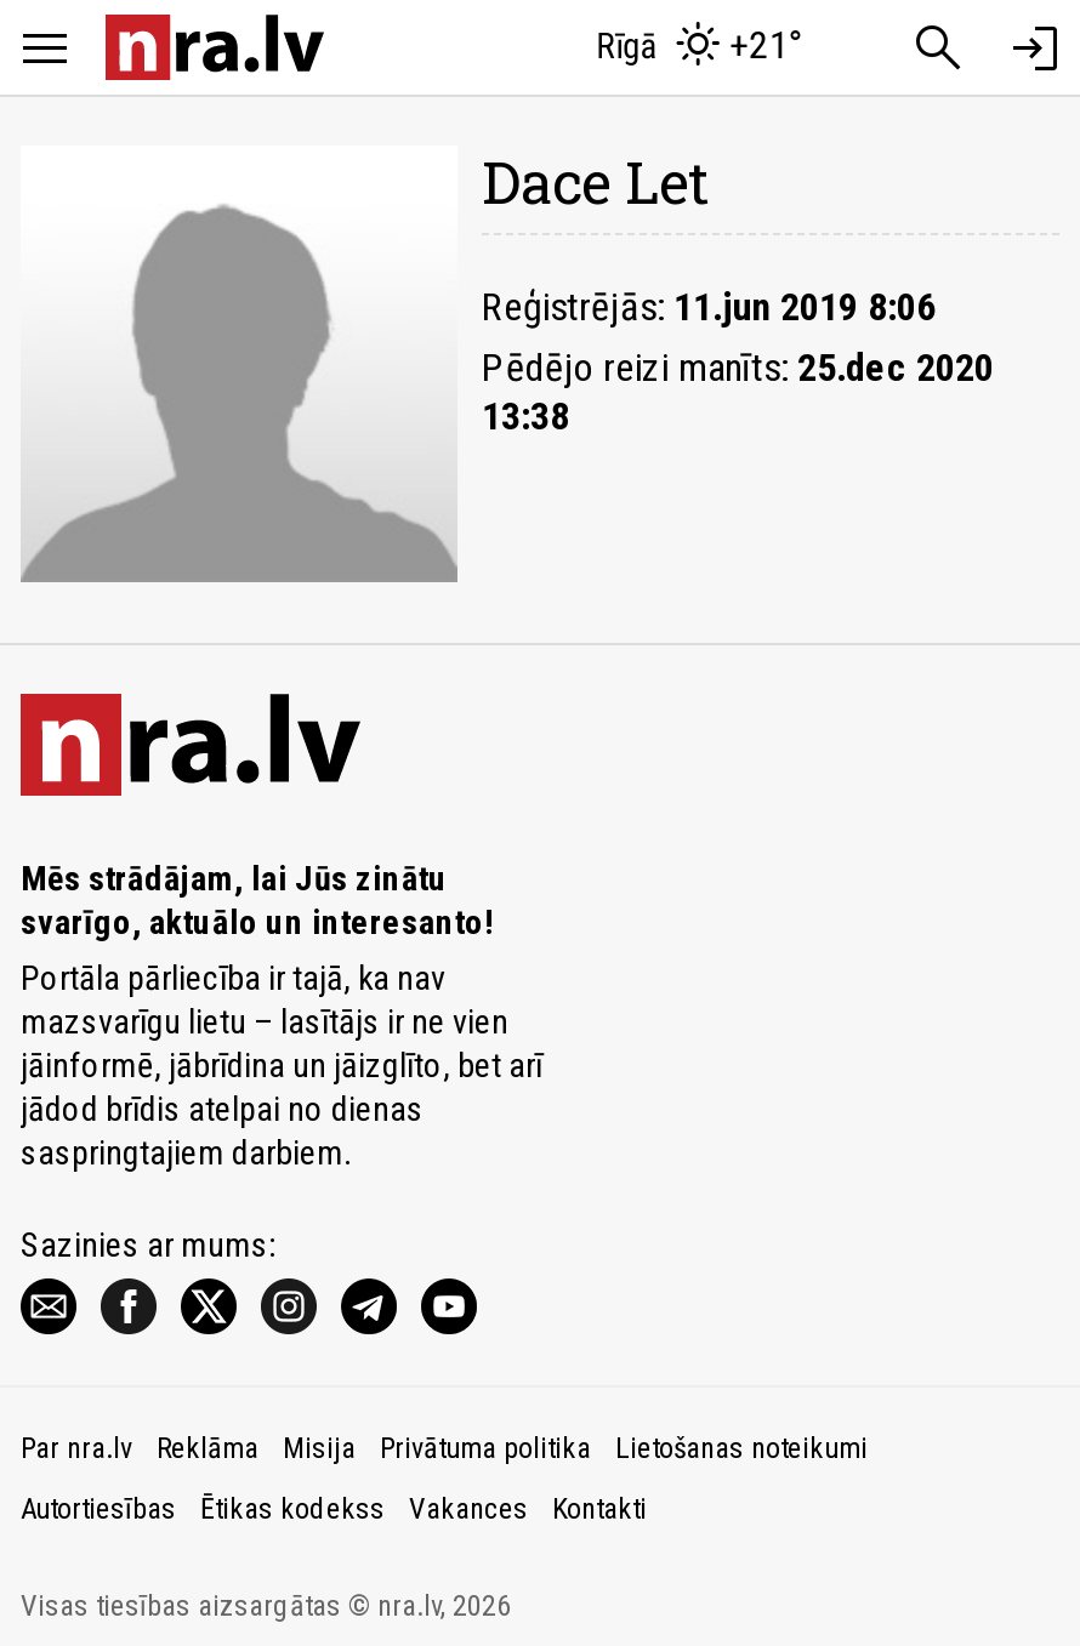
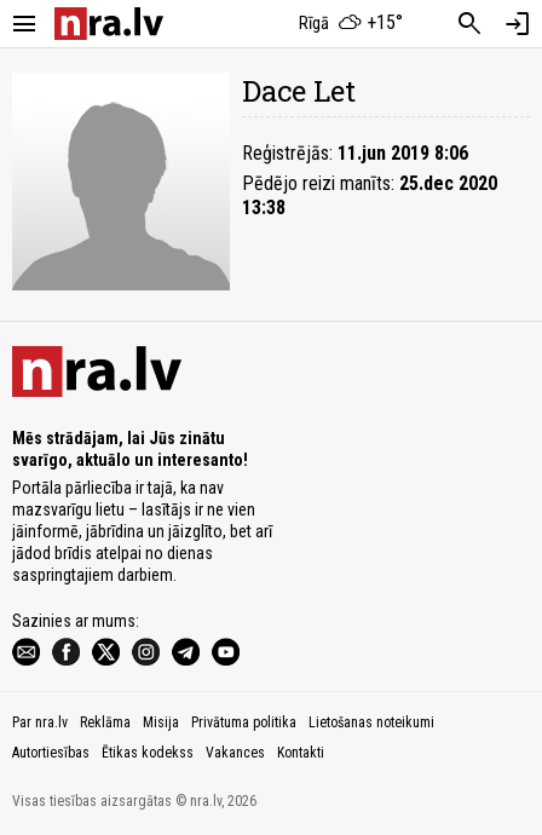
[596,22,803,68] Rīgā +21° -> [299,11,403,34] Rīgā +15°

